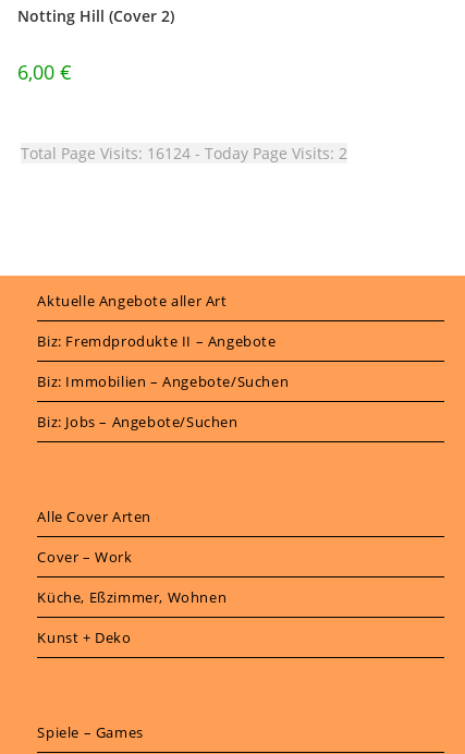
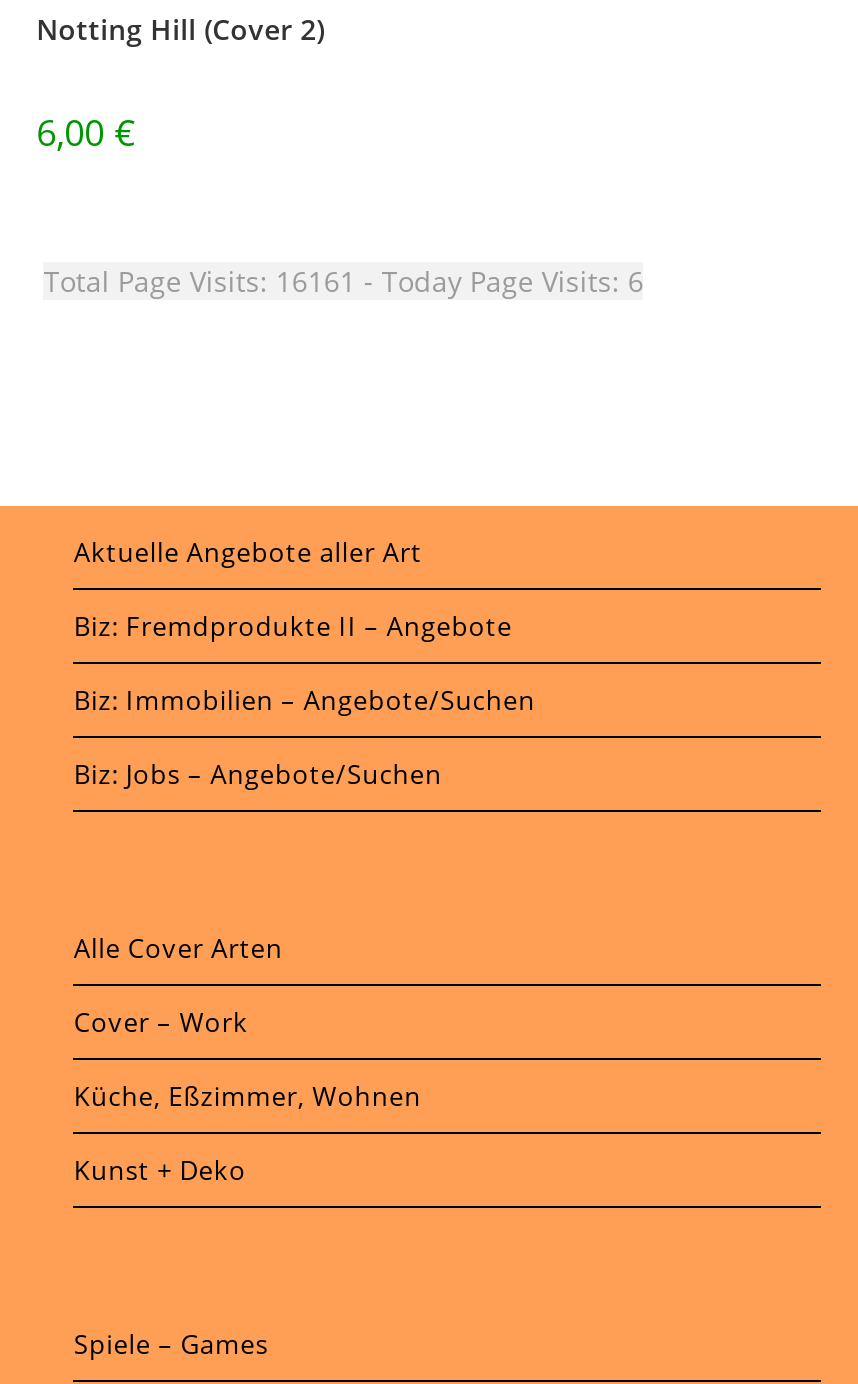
[21,143,348,163] Total Page Visits: 16124 - Today Page Visits: 2 -> [44,262,644,300] Total Page Visits: 16161 - Today Page Visits: 6

